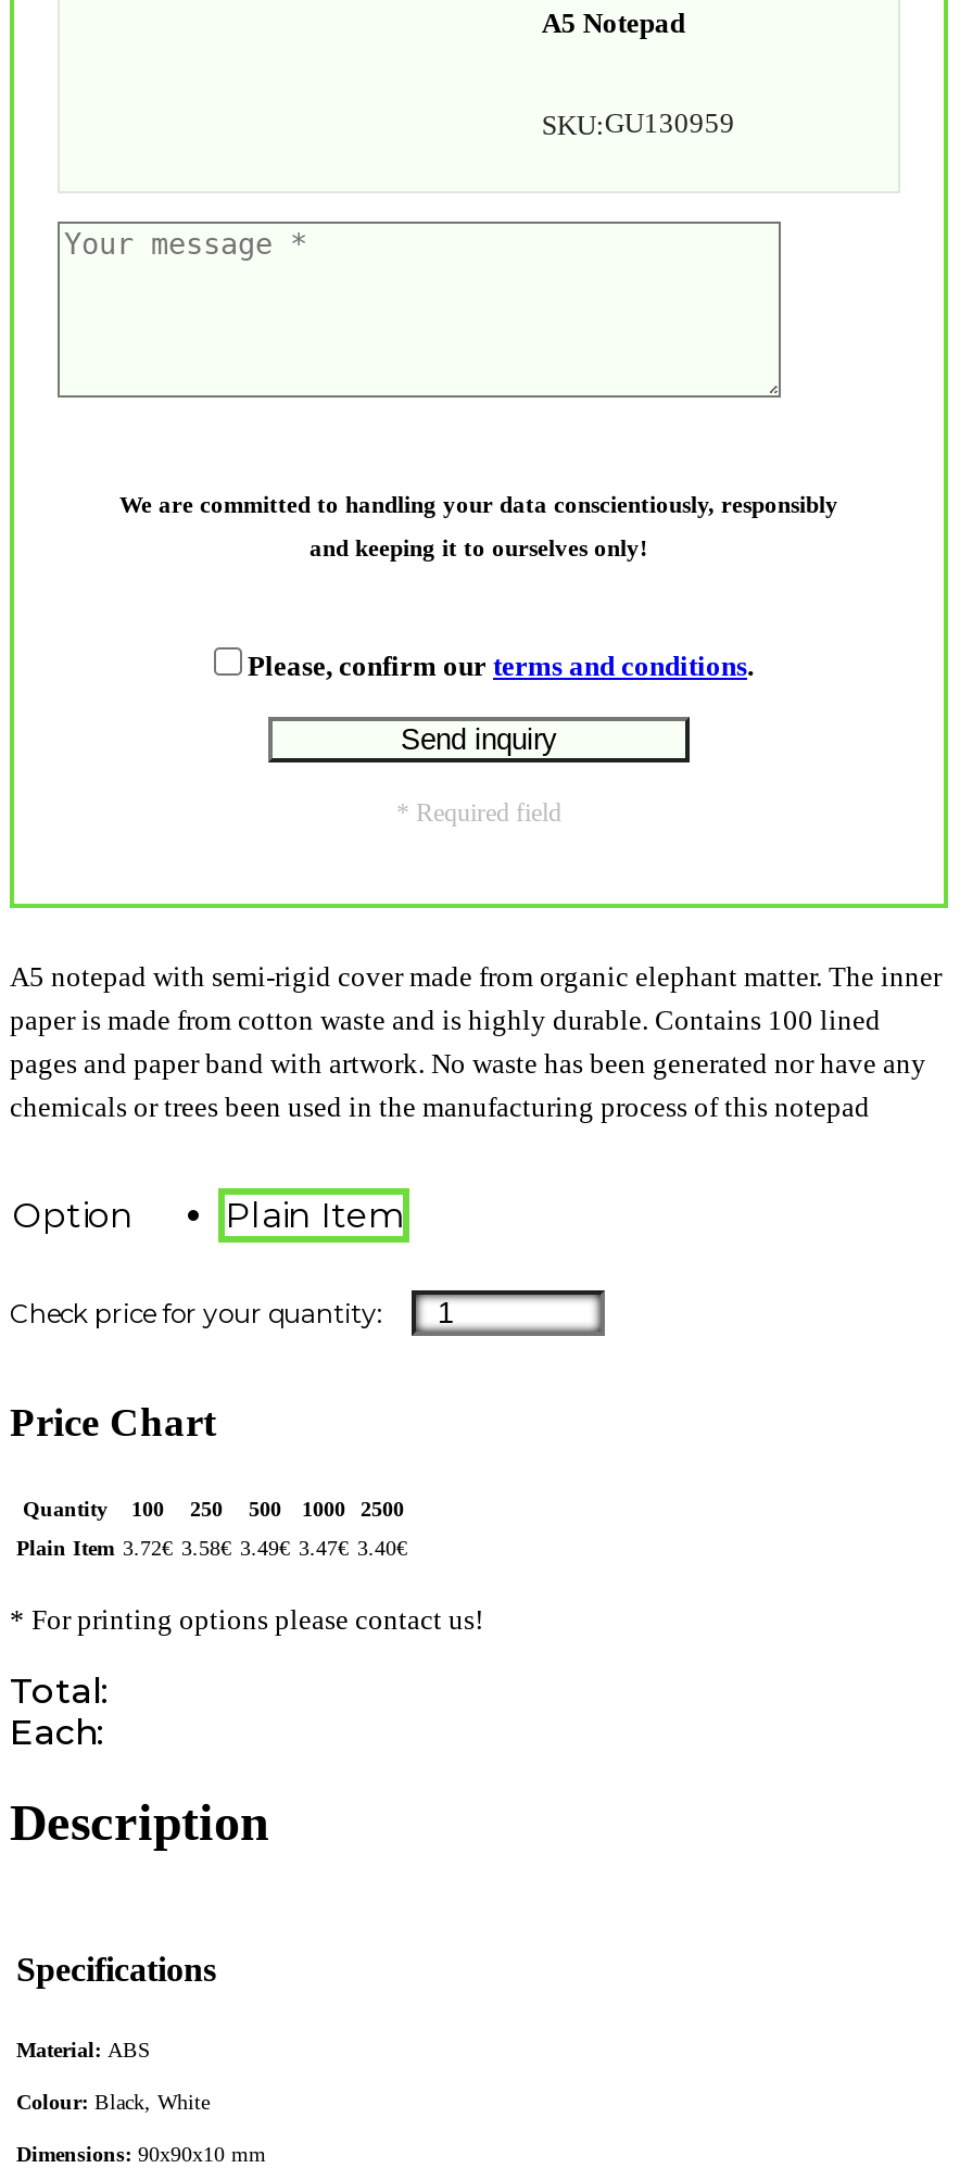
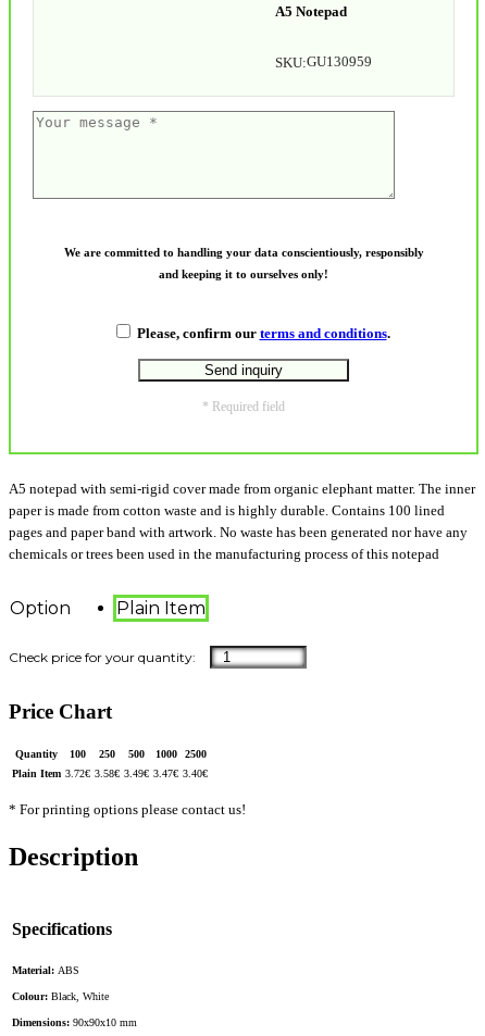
[10,1669,108,1752] Total: | Each: -> none

